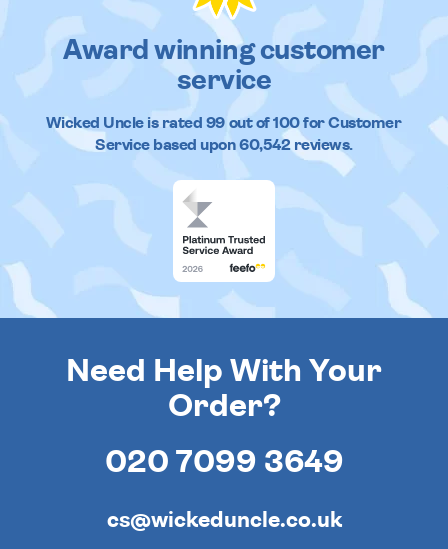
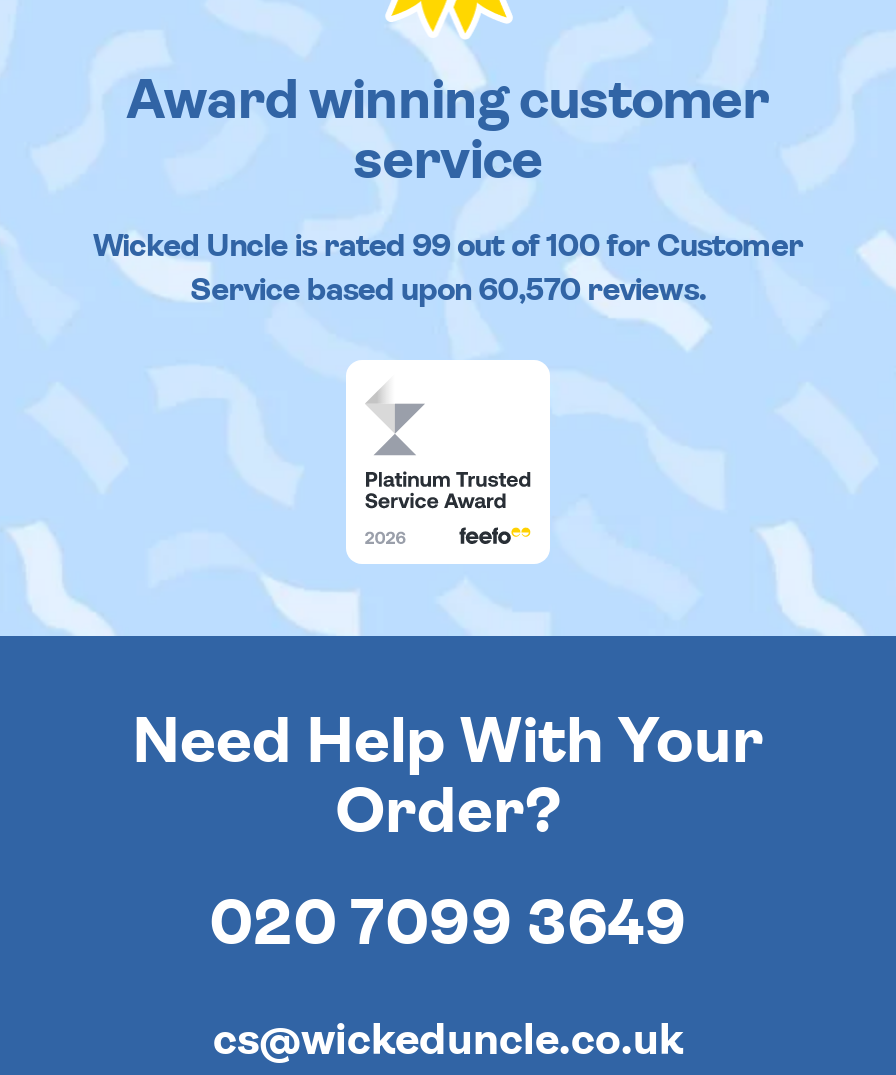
[95,137,353,153] Service based upon 60,542 reviews. -> [190,274,706,306] Service based upon 60,570 reviews.

